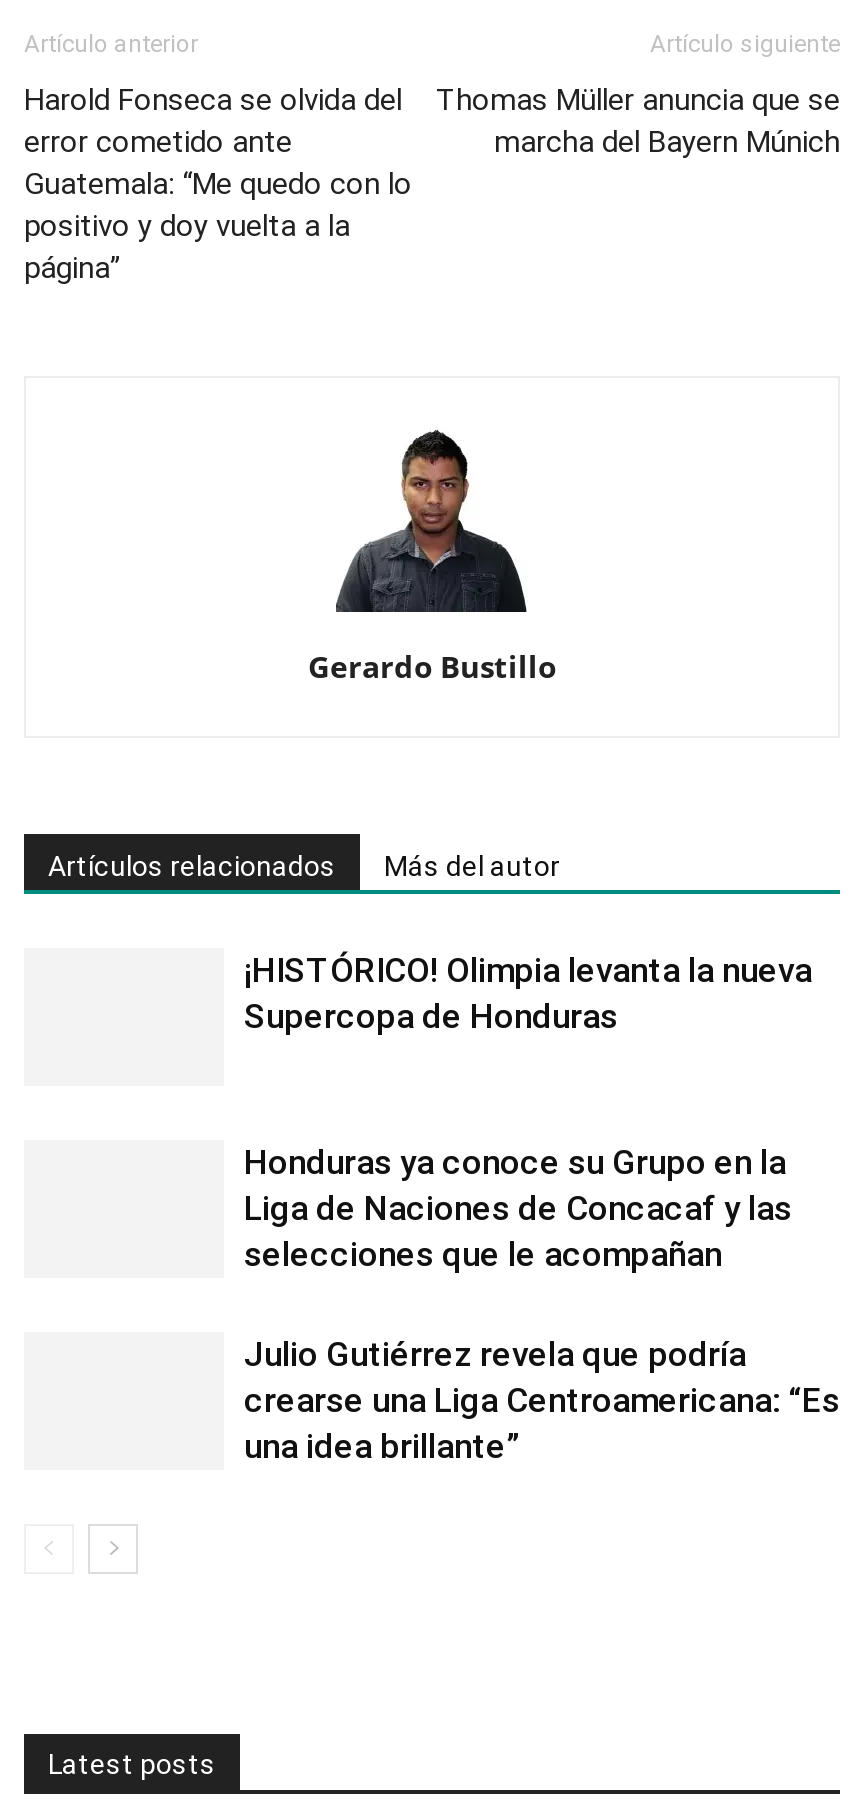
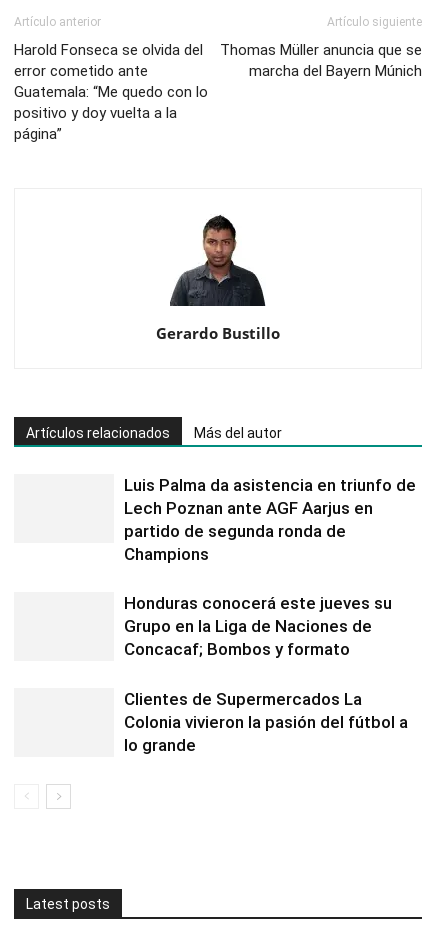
[244,950,812,1036] ¡HISTÓRICO! Olimpia levanta la nueva | Supercopa de Honduras -> [124,475,416,564] Luis Palma da asistencia en triunfo de | Lech Poznan ante AGF Aarjus en | partido de segunda ronda de | Champions
[244,1142,792,1274] Honduras ya conoce su Grupo en la | Liga de Naciones de Concacaf y las | selecciones que le acompañan -> [124,593,392,659] Honduras conocerá este jueves su | Grupo en la Liga de Naciones de | Concacaf; Bombos y formato
[244,1334,840,1466] Julio Gutiérrez revela que podría | crearse una Liga Centroamericana: “Es | una idea brillante” -> [124,689,408,755] Clientes de Supermercados La | Colonia vivieron la pasión del fútbol a | lo grande

